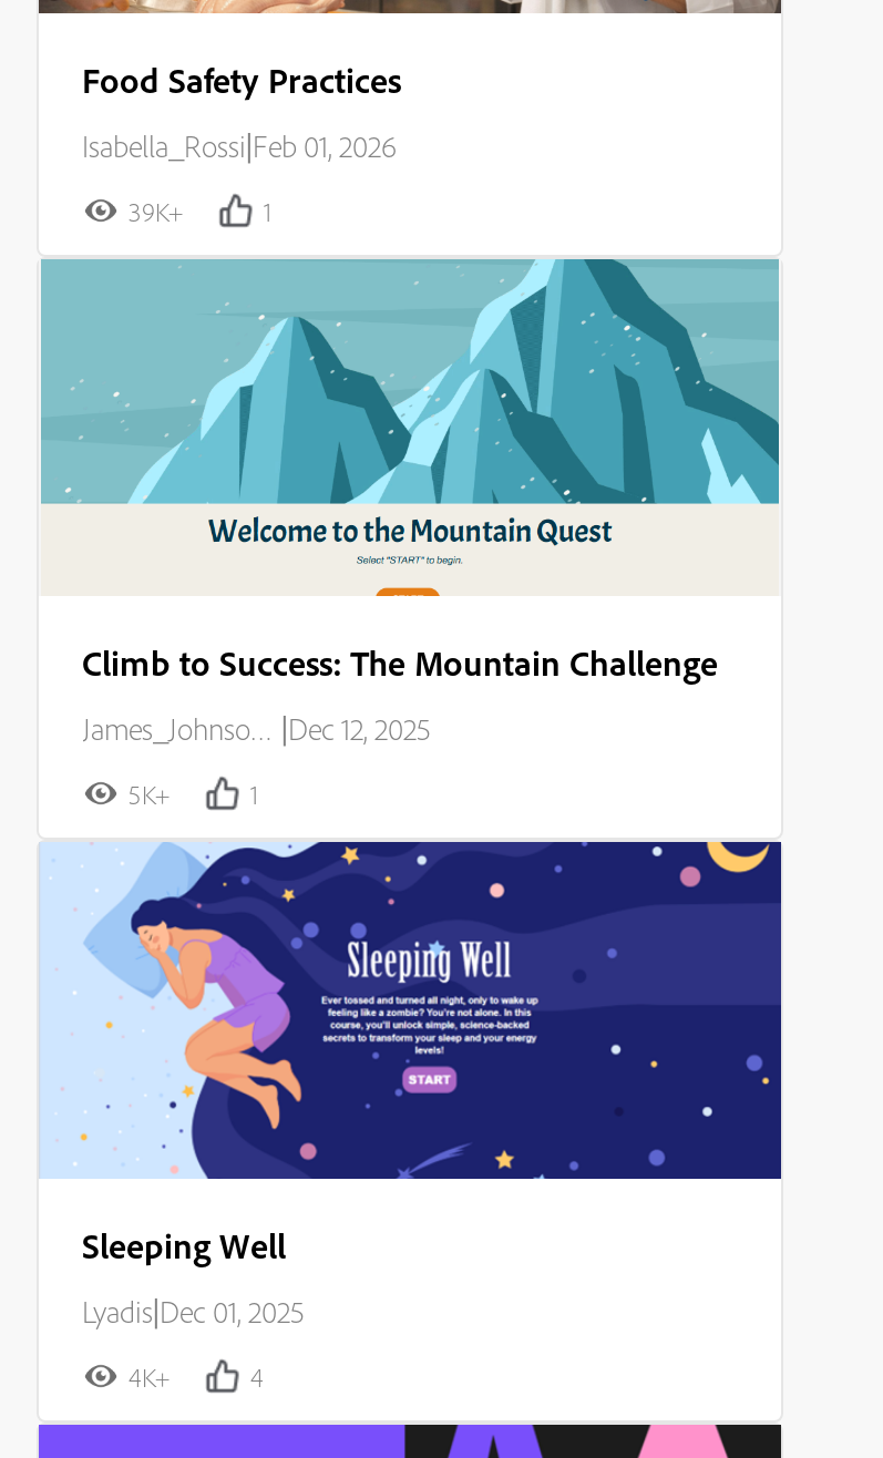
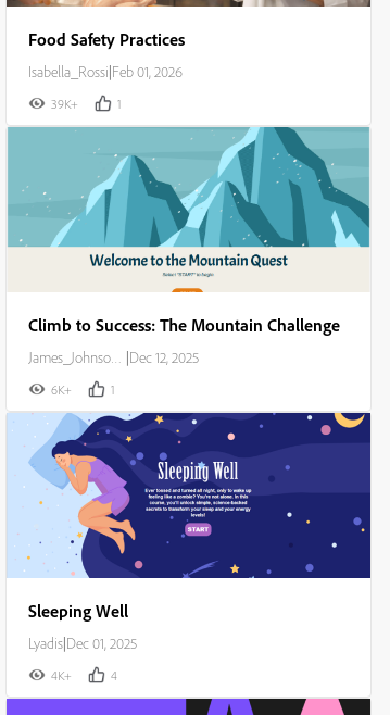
[129,778,171,811] 5K+ -> [51,381,71,398] 6K+

